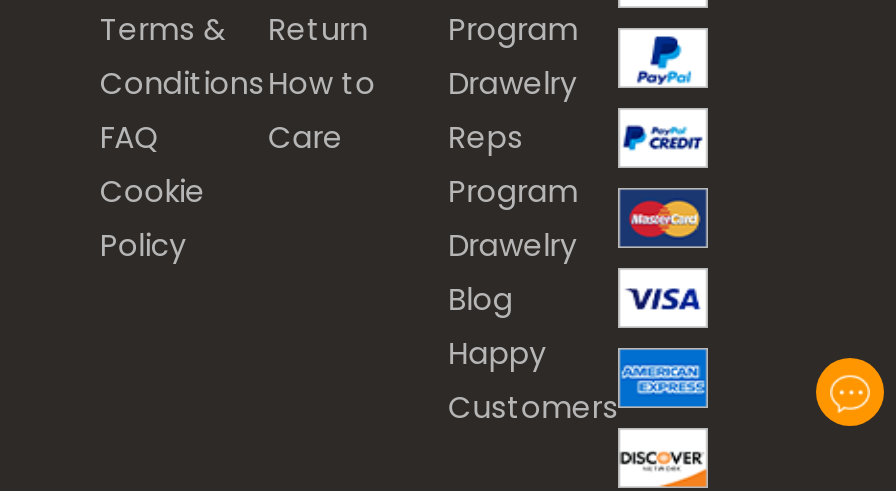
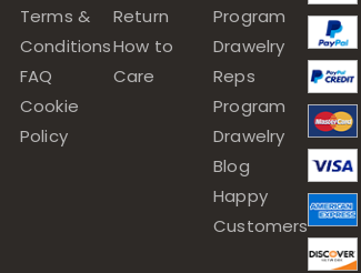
[814,356,886,428] [image] -> none

